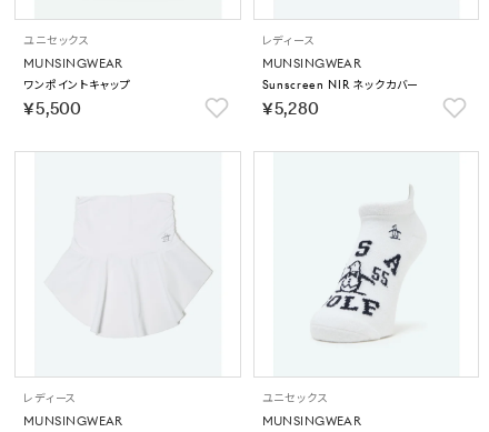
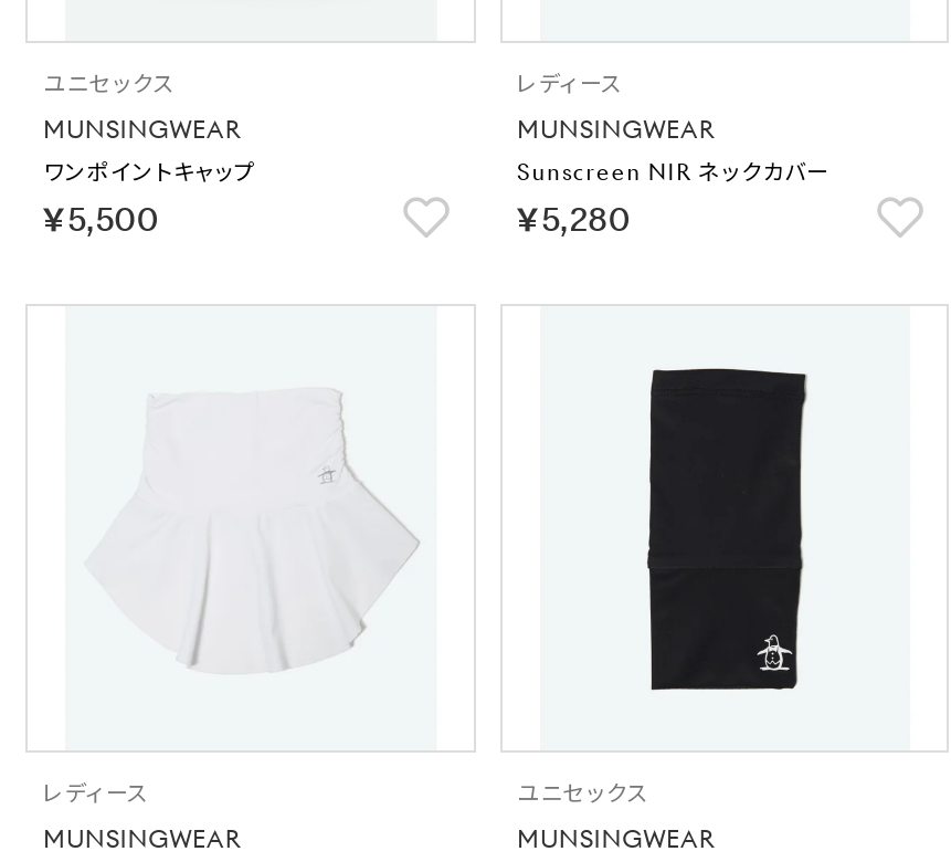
[311,183,426,345] [image] -> [628,367,807,692] [image]

